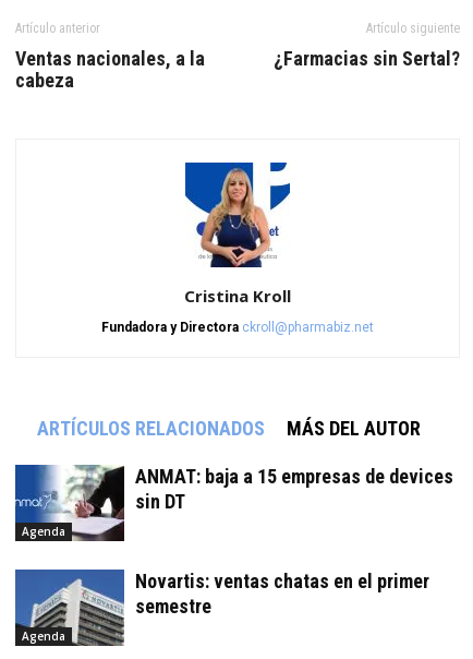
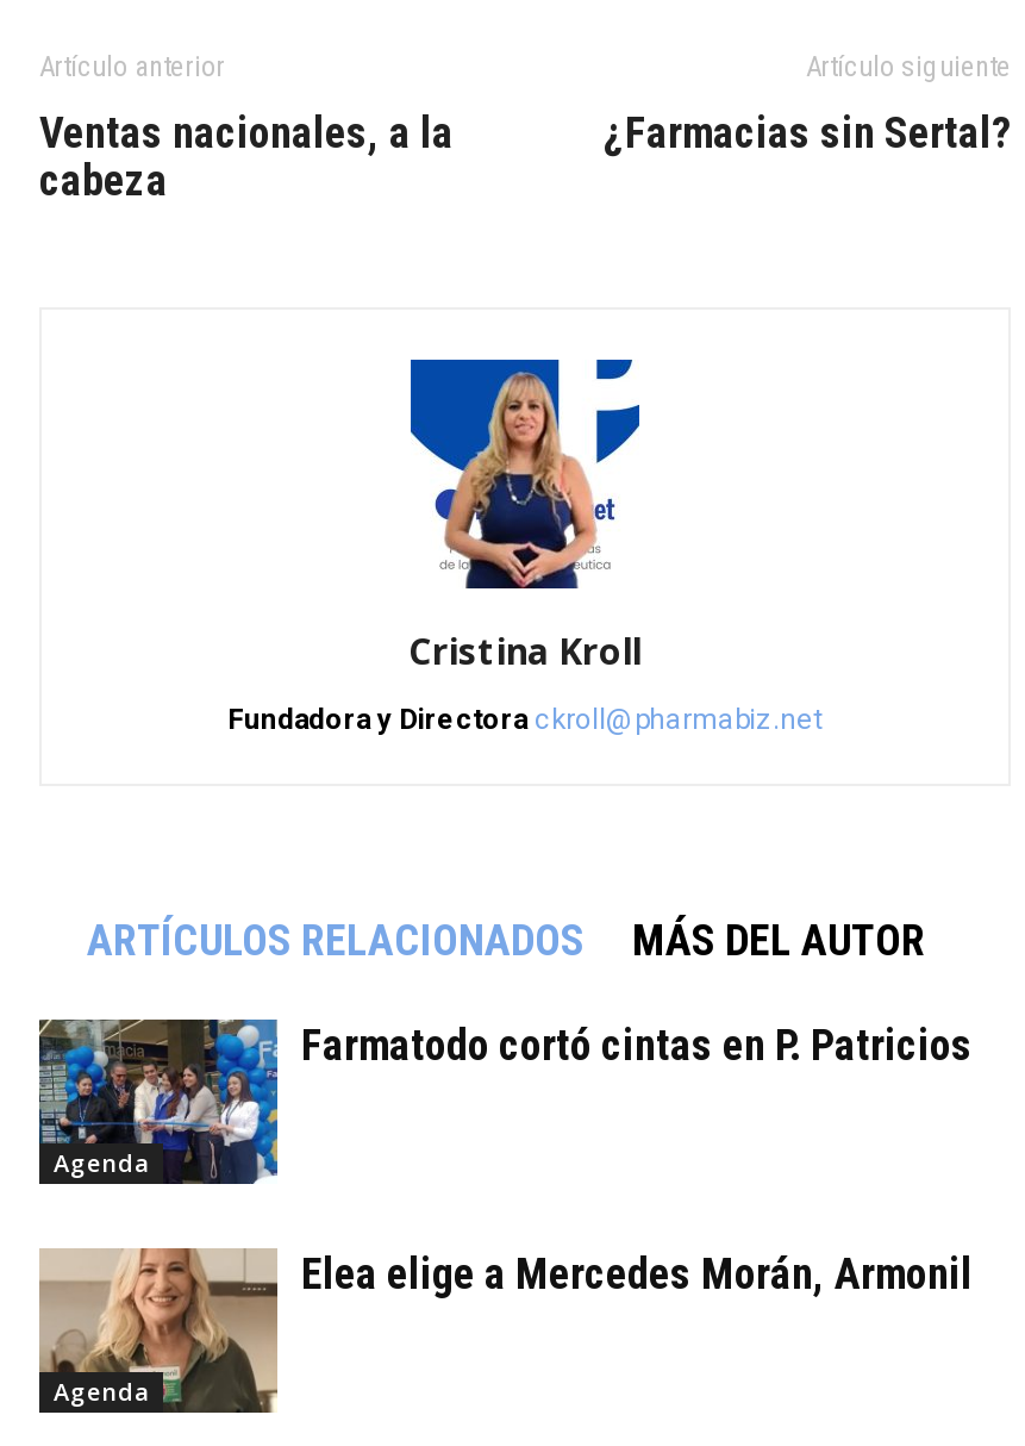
[14,464,453,542] [image] | ANMAT: baja a 15 empresas de devices | sin DT -> [37,1017,973,1186] [image] | Farmatodo cortó cintas en P. Patricios
[14,568,429,646] [image] | Novartis: ventas chatas en el primer | semestre -> [37,1246,973,1410] [image] | Elea elige a Mercedes Morán, Armonil

